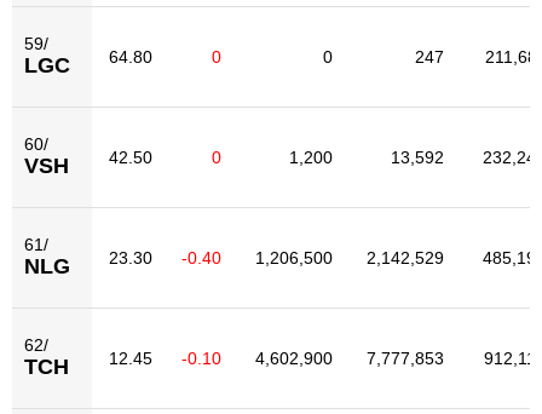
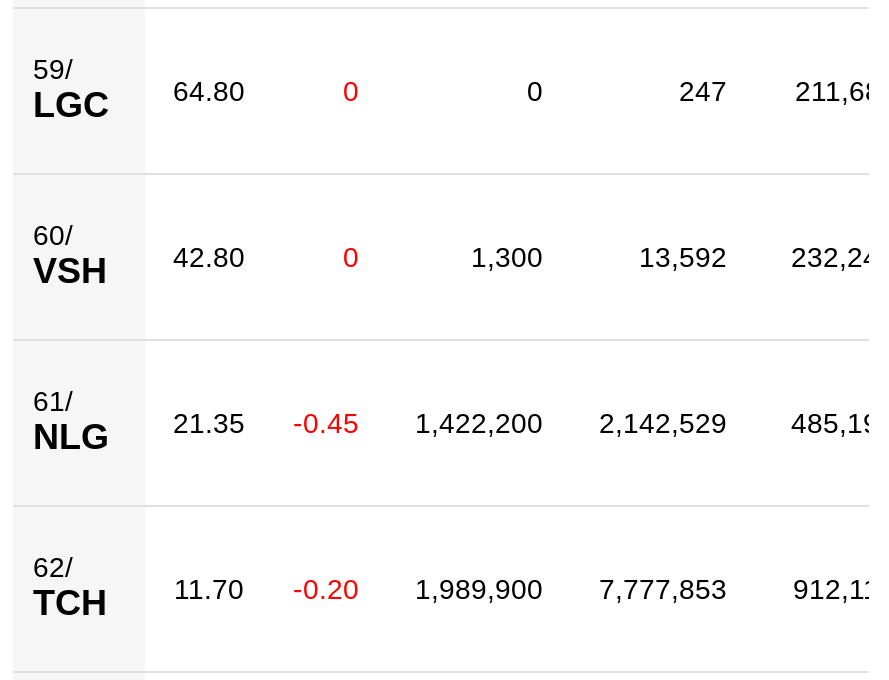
[109,148,152,167] 42.50 -> [173,241,245,273] 42.80
[289,148,333,167] 1,200 -> [471,241,543,273] 1,300
[109,248,152,268] 23.30 -> [173,407,245,439] 21.35
[181,248,221,268] -0.40 -> [293,407,359,439] -0.45
[255,248,333,268] 1,206,500 -> [415,407,543,439] 1,422,200
[109,349,152,368] 12.45 -> [174,573,244,605] 11.70
[181,349,221,368] -0.10 -> [293,573,359,605] -0.20
[255,349,333,368] 4,602,900 -> [415,573,543,605] 1,989,900

